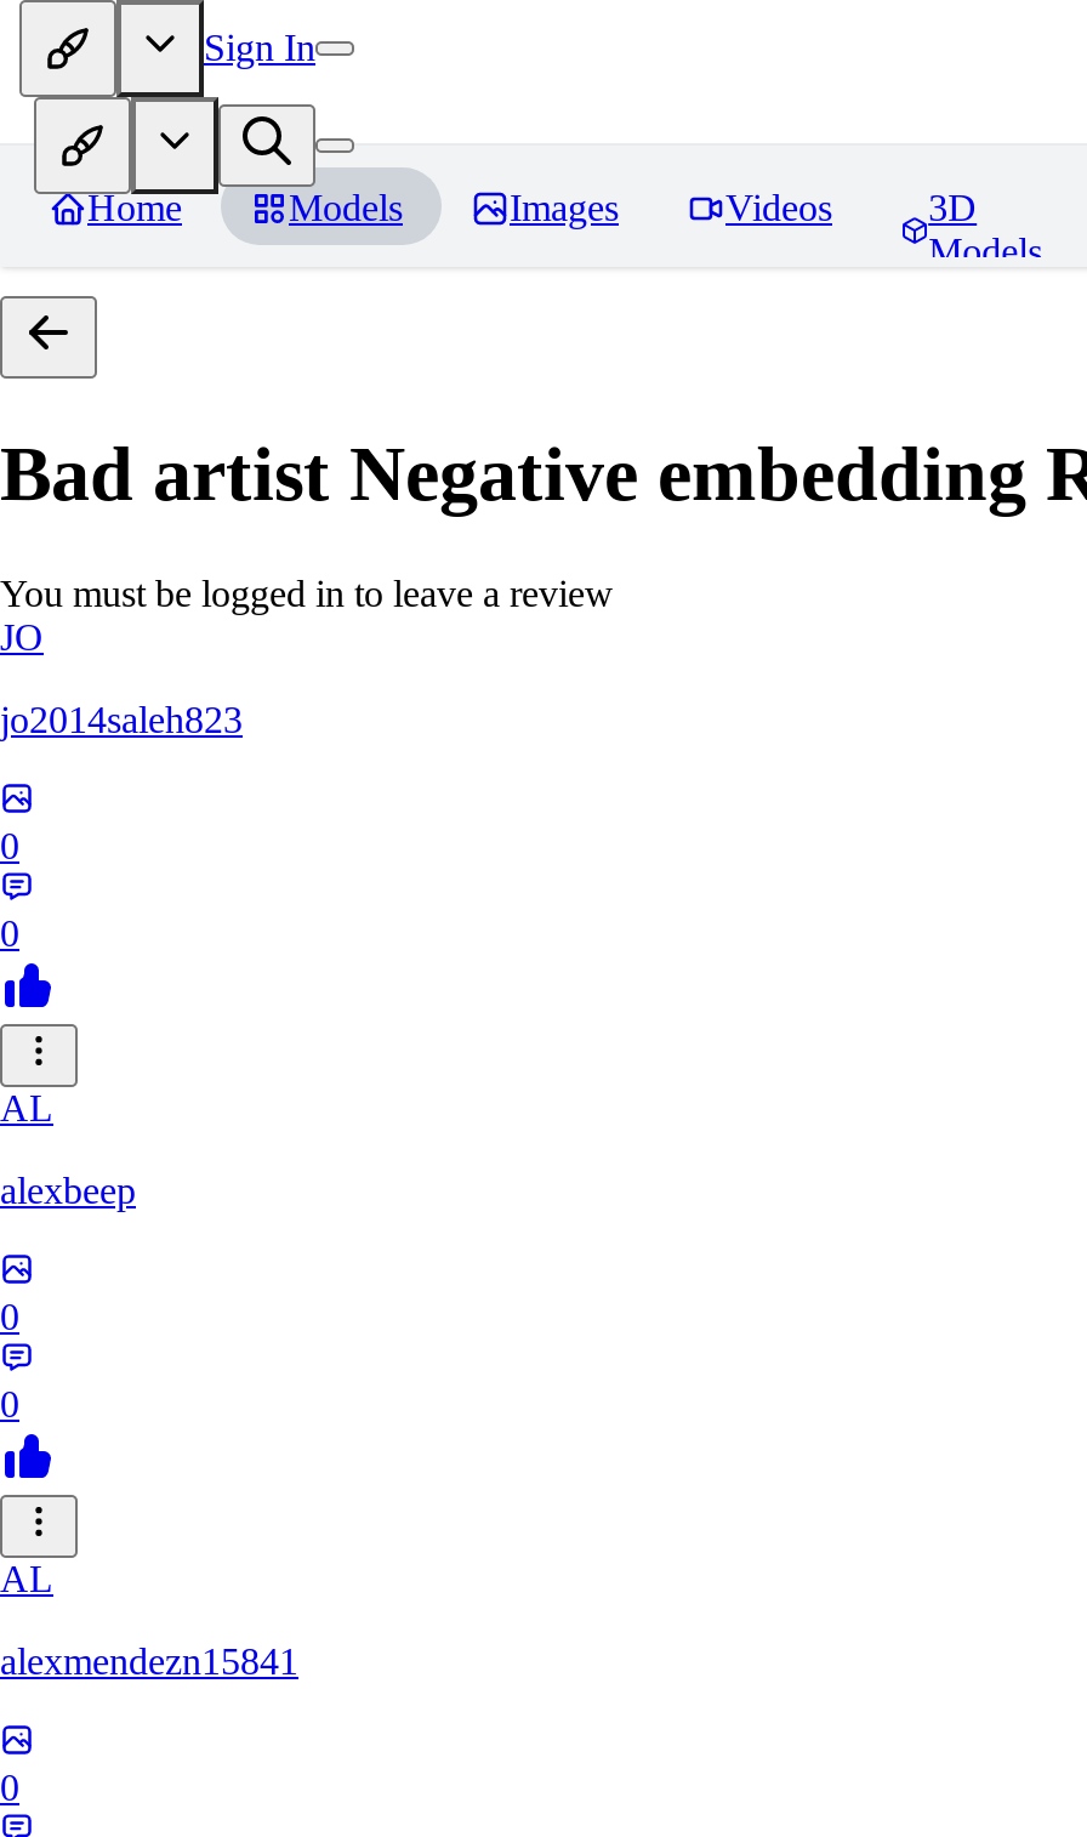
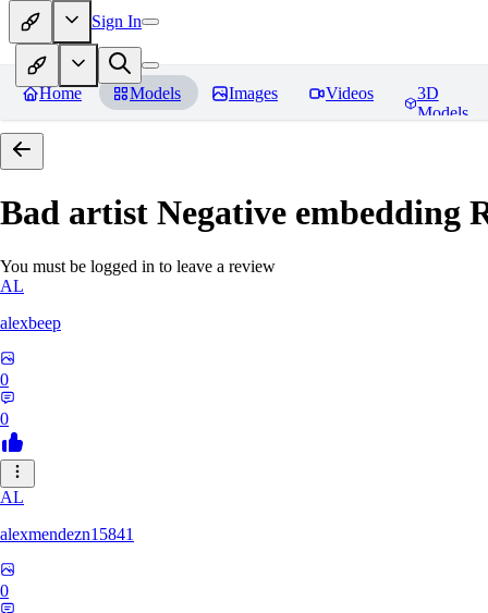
[0,616,243,953] JO | jo2014saleh823 | 0 | 0 -> none

